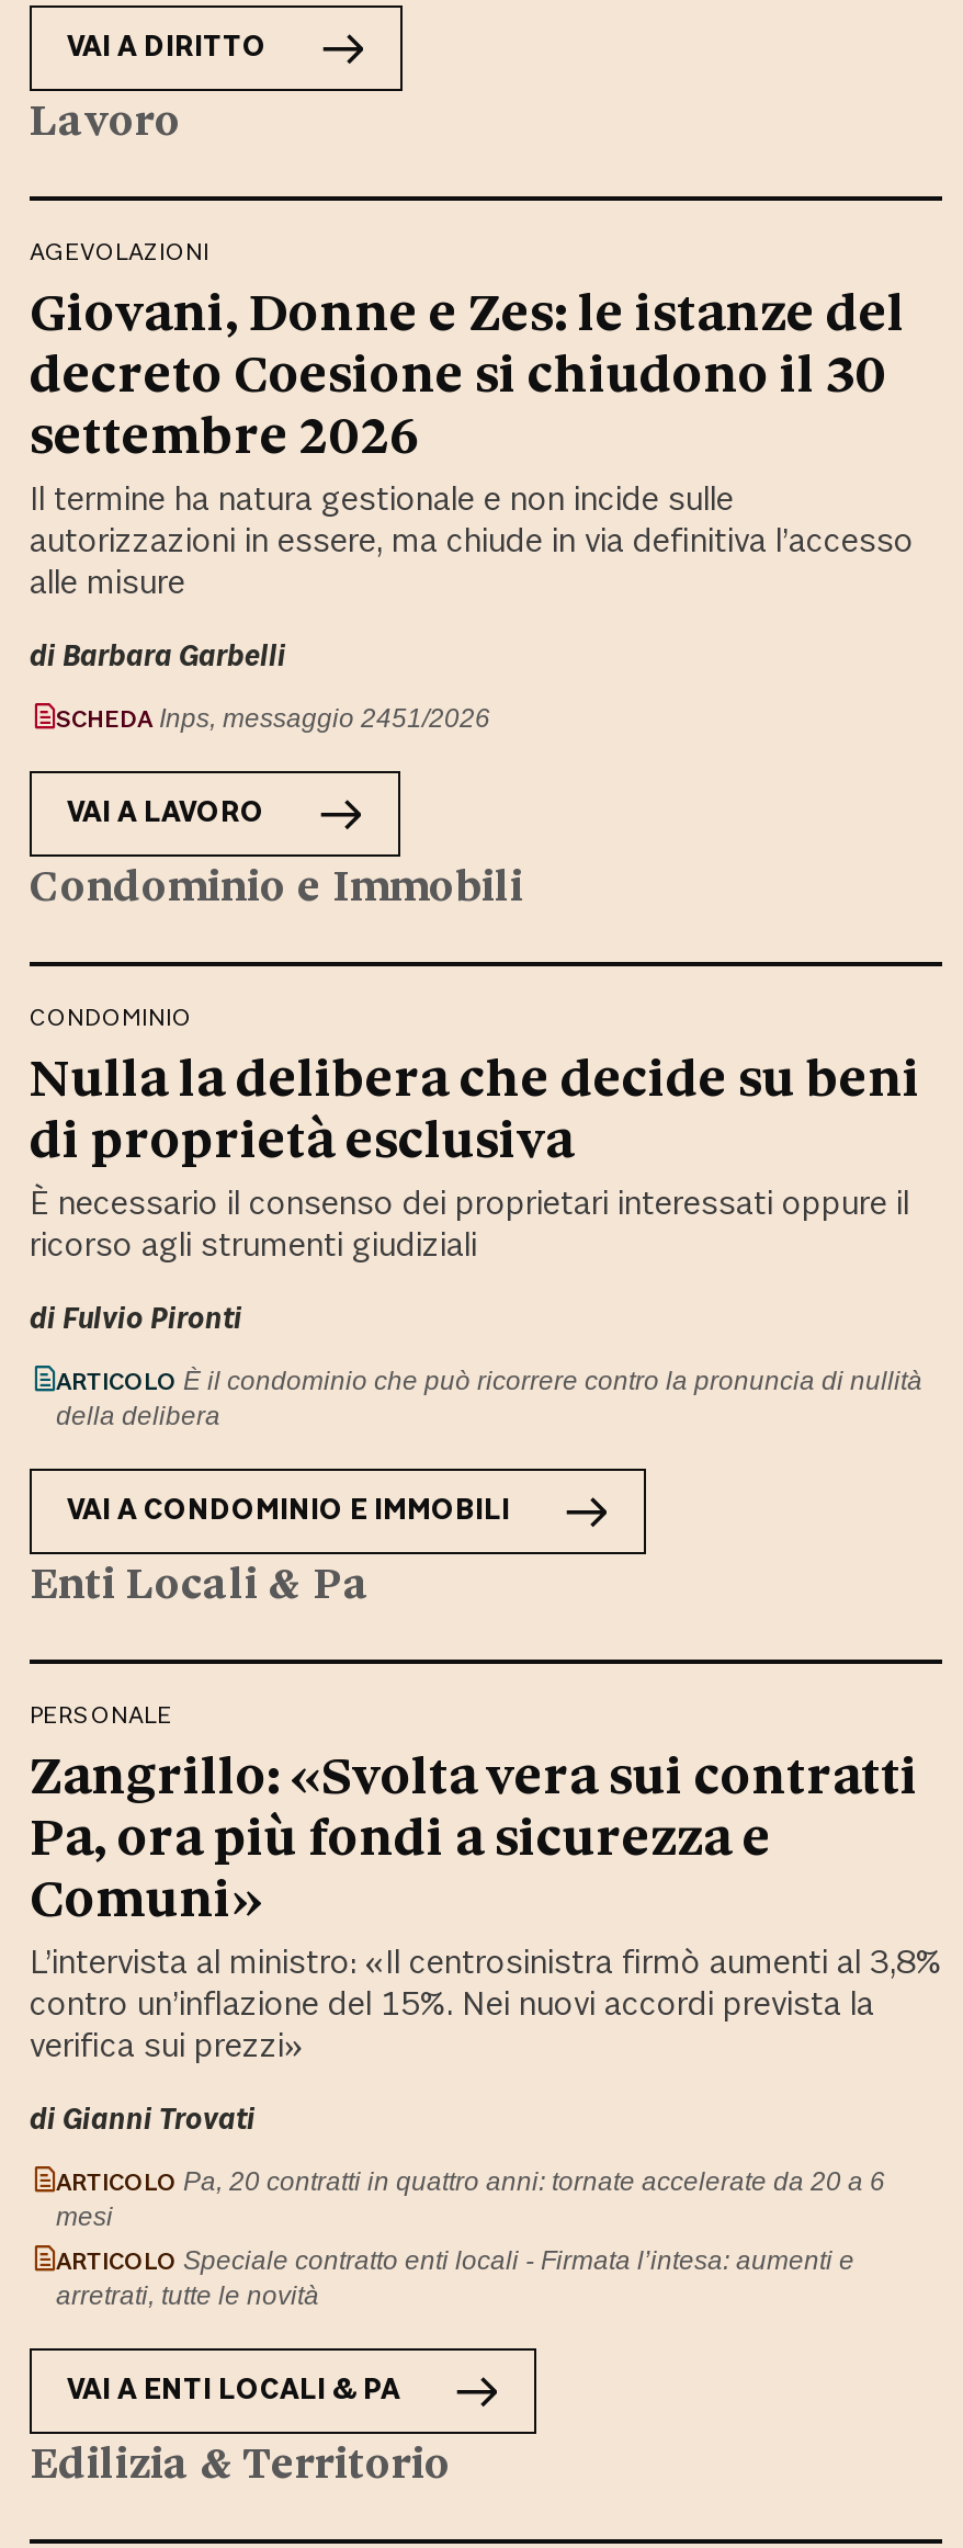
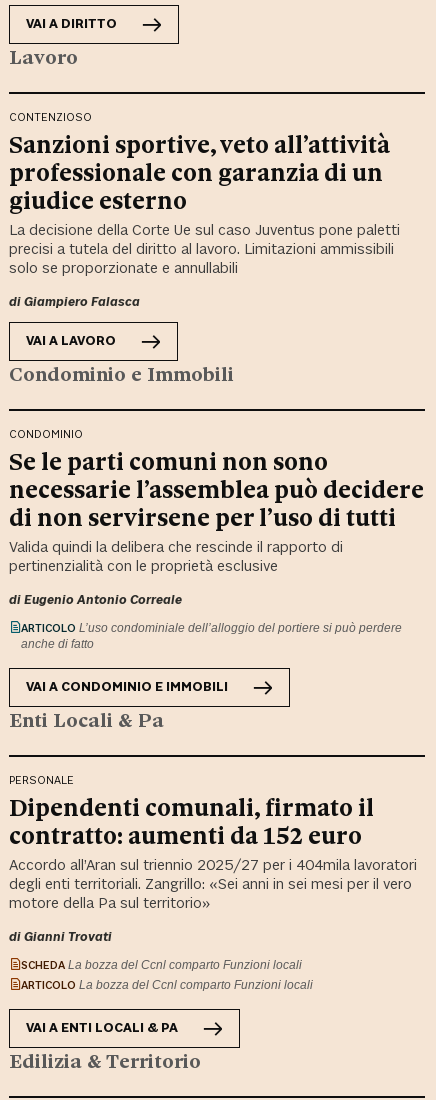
[30,235,914,736] AGEVOLAZIONI | Giovani, Donne e Zes: le istanze del | decreto Coesione si chiudono il 30 | settembre 2026 | Il termine ha natura gestionale e non incide sulle | autorizzazioni in essere, ma chiude in via definitiva l’accesso | alle misure | di Barbara Garbelli | SCHEDA Inps, messaggio 2451/2026 -> [9,110,400,310] CONTENZIOSO | Sanzioni sportive, veto all’attività | professionale con garanzia di un | giudice esterno | La decisione della Corte Ue sul caso Juventus pone paletti | precisi a tutela del diritto al lavoro. Limitazioni ammissibili | solo se proporzionate e annullabili | di Giampiero Falasca
[30,1037,920,1267] Nulla la delibera che decide su beni | di proprietà esclusiva | È necessario il consenso dei proprietari interessati oppure il | ricorso agli strumenti giudiziali -> [9,443,424,576] Se le parti comuni non sono | necessarie l’assemblea può decidere | di non servirsene per l’uso di tutti | Valida quindi la delibera che rescinde il rapporto di | pertinenzialità con le proprietà esclusive
[30,1302,242,1338] di Fulvio Pironti -> [9,592,182,608] di Eugenio Antonio Correale
[56,1366,922,1432] ARTICOLO È il condominio che può ricorrere contro la pronuncia di nullità | della delibera -> [21,621,402,651] ARTICOLO L’uso condominiale dell’alloggio del portiere si può perdere | anche di fatto
[30,1735,942,2068] Zangrillo: «Svolta vera sui contratti | Pa, ora più fondi a sicurezza e | Comuni» | L’intervista al ministro: «Il centrosinistra firmò aumenti al 3,8% | contro un’inflazione del 15%. Nei nuovi accordi prevista la | verifica sui prezzi» -> [9,789,417,913] Dipendenti comunali, firmato il | contratto: aumenti da 152 euro | Accordo all’Aran sul triennio 2025/27 per i 404mila lavoratori | degli enti territoriali. Zangrillo: «Sei anni in sei mesi per il vero | motore della Pa sul territorio»
[56,2167,885,2312] ARTICOLO Pa, 20 contratti in quattro anni: tornate accelerate da 20 a 6 | mesi | ARTICOLO Speciale contratto enti locali - Firmata l’intesa: aumenti e | arretrati, tutte le novità -> [21,958,313,993] SCHEDA La bozza del Ccnl comparto Funzioni locali | ARTICOLO La bozza del Ccnl comparto Funzioni locali

